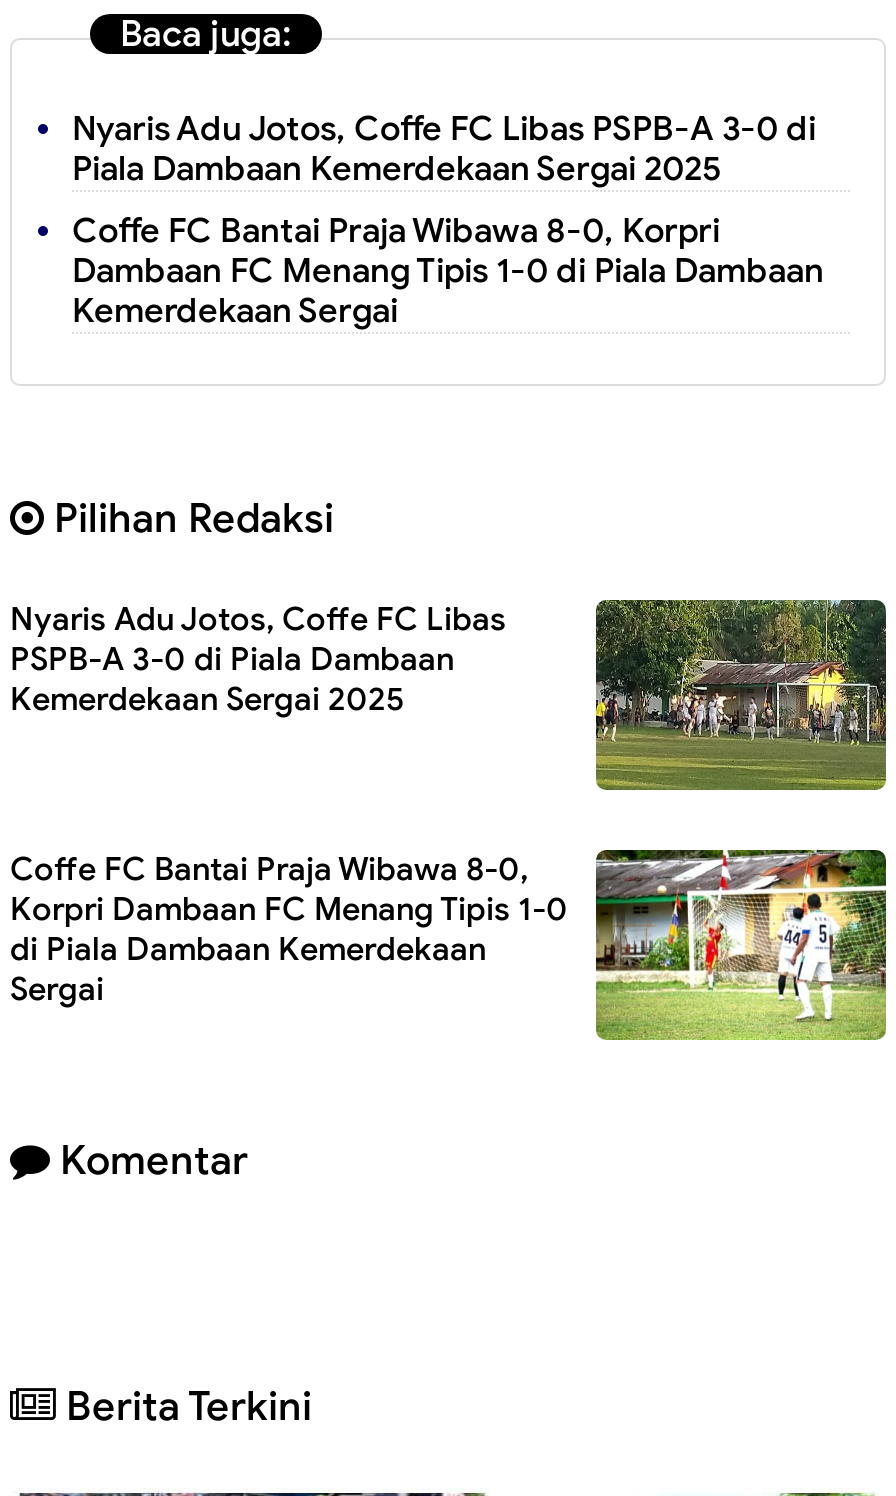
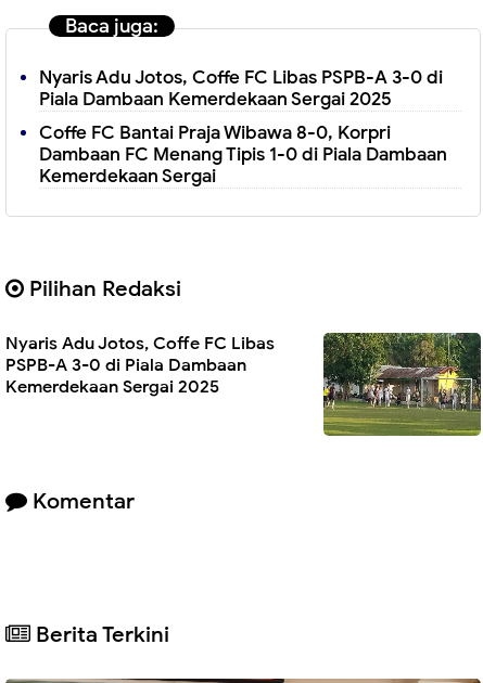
[10,850,886,1042] [image] | Coffe FC Bantai Praja Wibawa 8-0, | Korpri Dambaan FC Menang Tipis 1-0 | di Piala Dambaan Kemerdekaan | Sergai -> none

